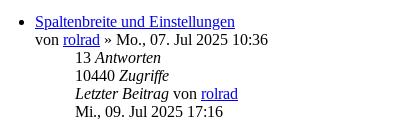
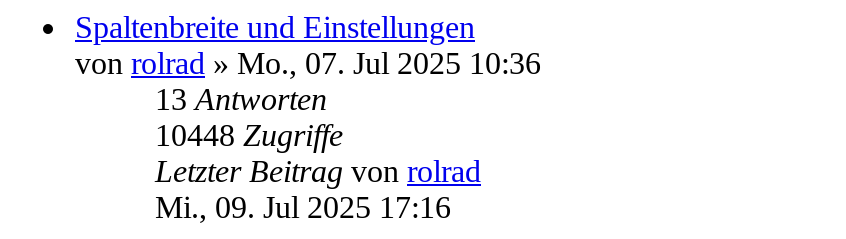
[75,67,169,84] 10440 Zugriffe -> [155,118,343,152] 10448 Zugriffe

